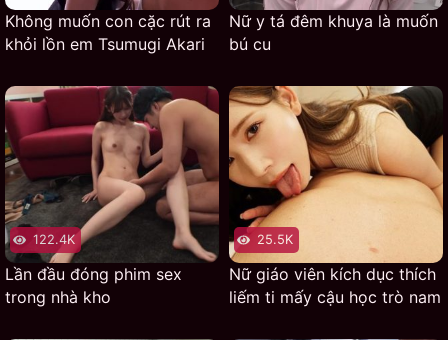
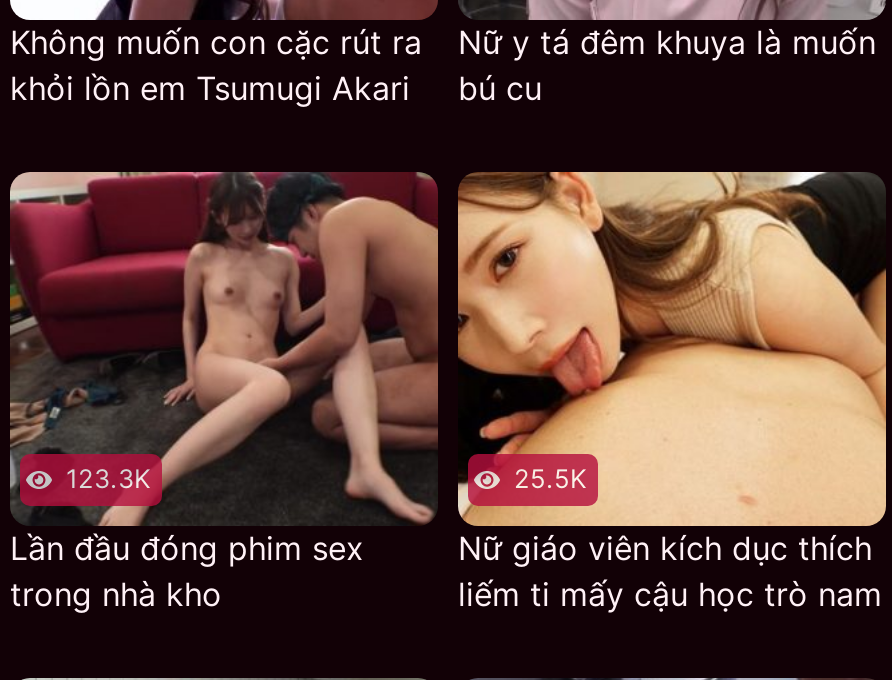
[33,232,75,247] 122.4K -> [66,465,150,495] 123.3K

